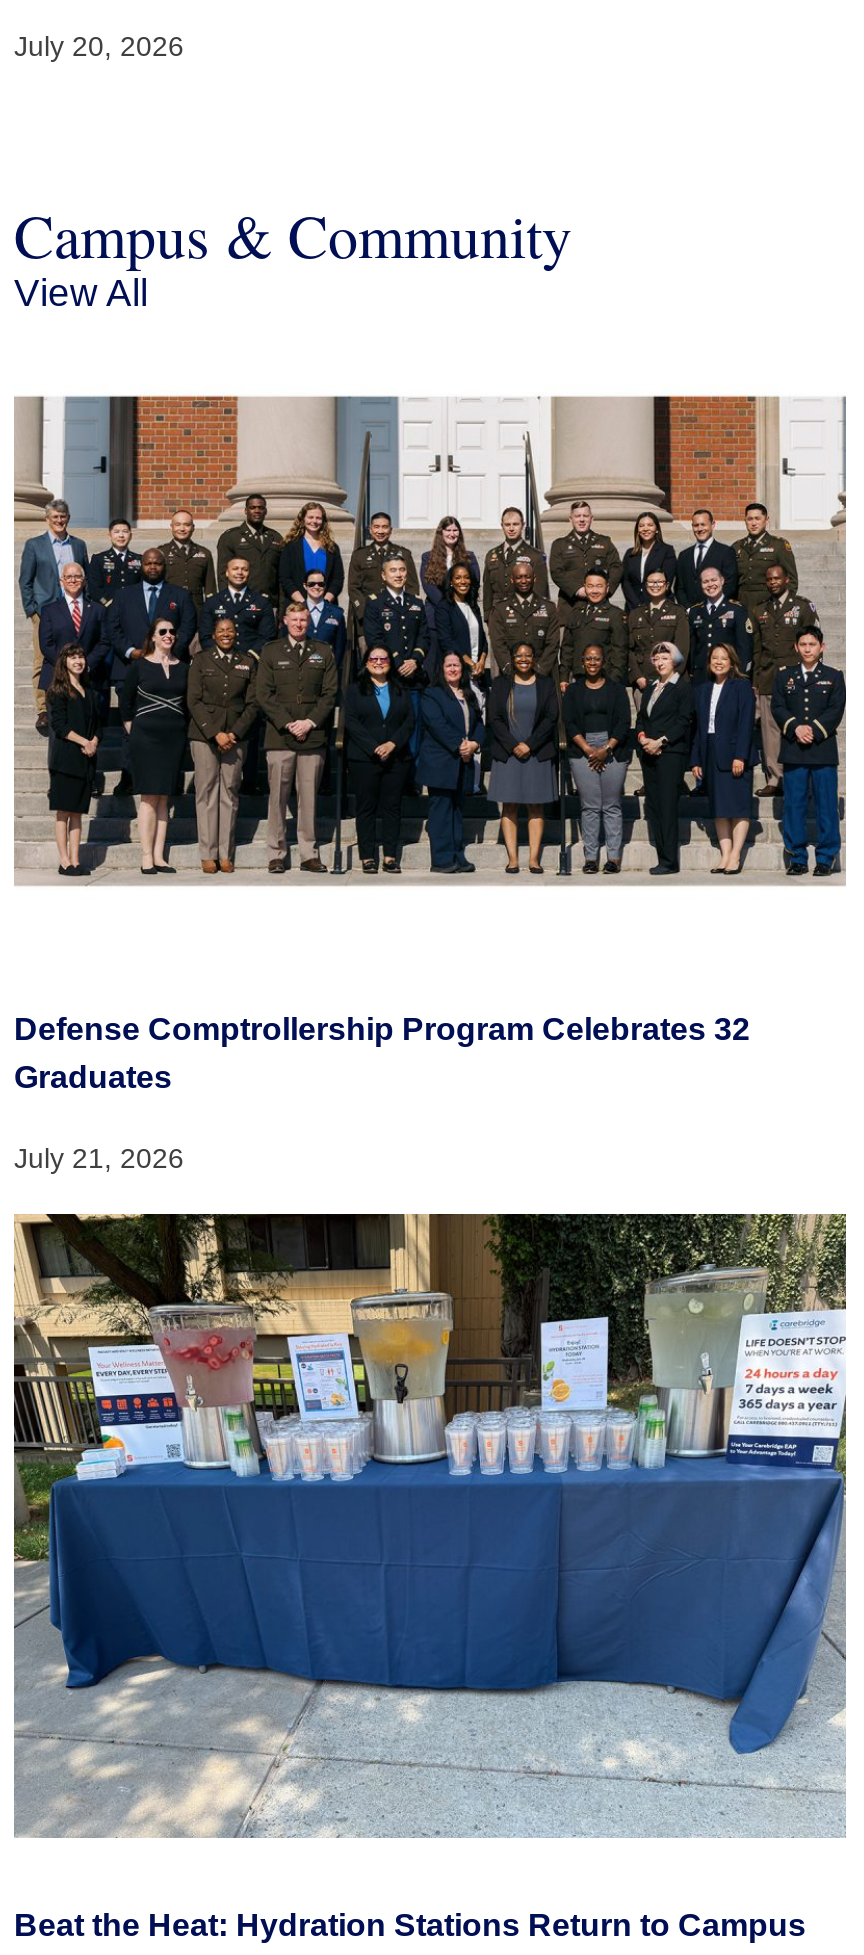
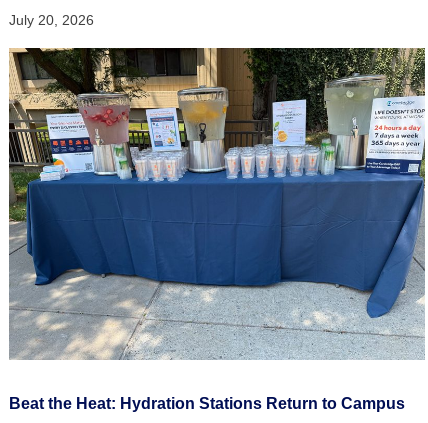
[14,194,572,314] Campus & Community | View All -> none
[12,394,848,888] [image] -> none
[14,1012,750,1174] Defense Comptrollership Program Celebrates 32 | Graduates | July 21, 2026 -> none

